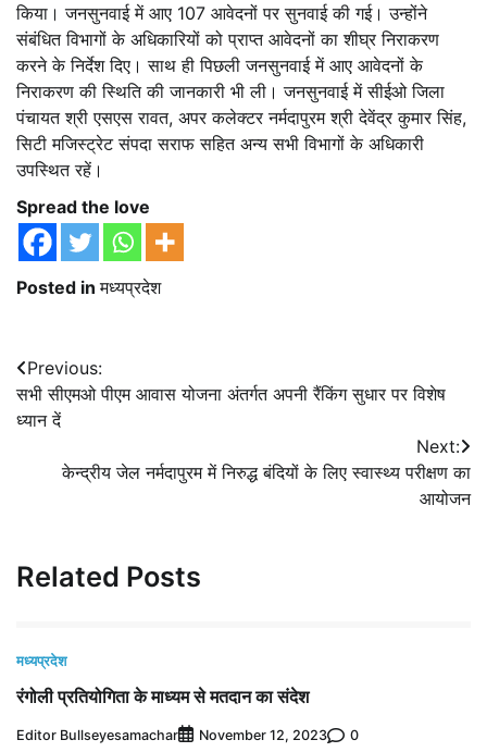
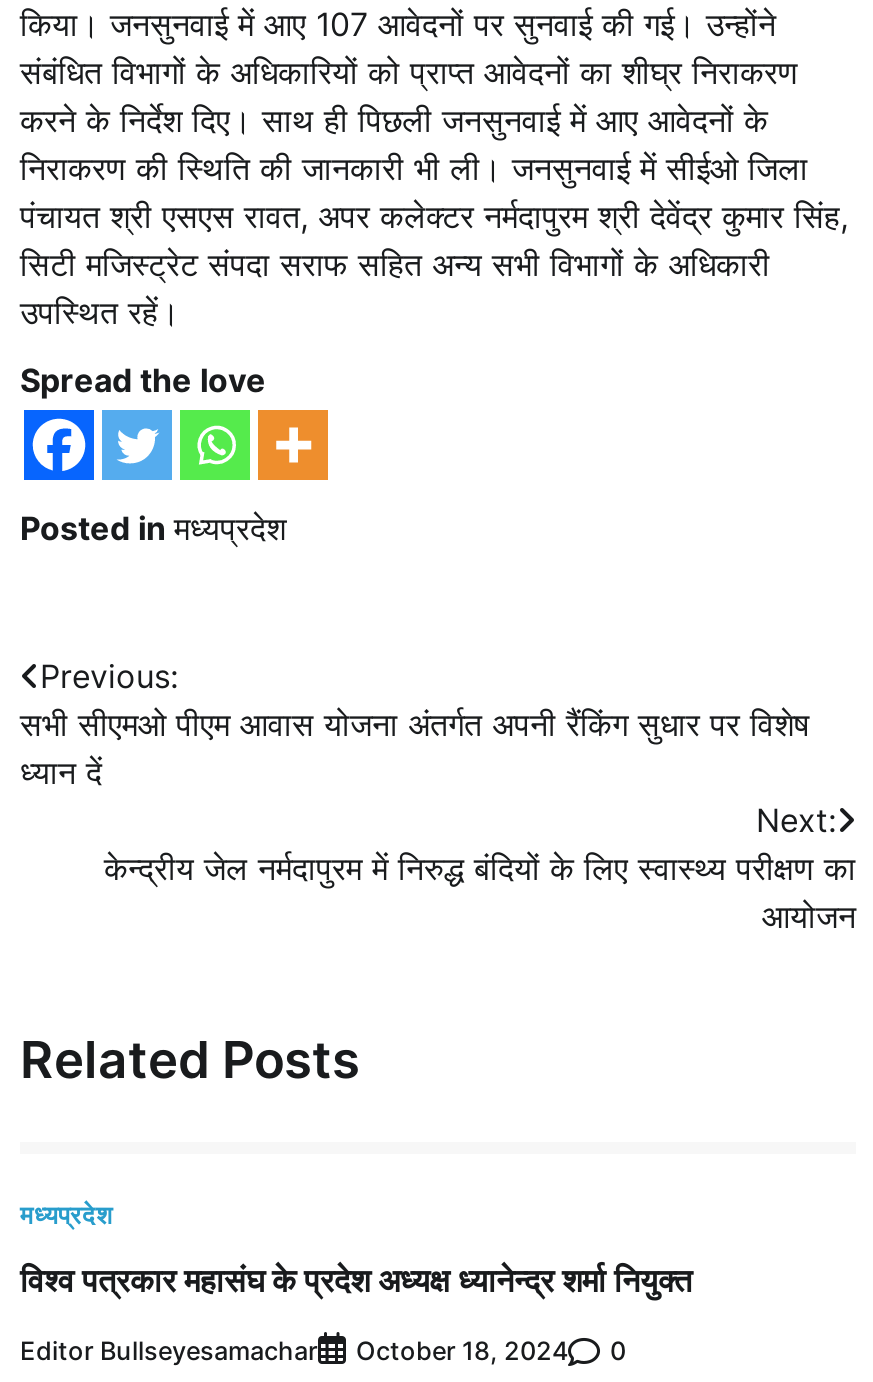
[16,685,309,708] रंगोली प्रतियोगिता के माध्यम से मतदान का संदेश -> [20,1258,692,1302] विश्व पत्रकार महासंघ के प्रदेश अध्यक्ष ध्यानेन्द्र शर्मा नियुक्त
[16,726,359,743] Editor Bullseyesamachar November 12, 2023 0 -> [20,1335,626,1366] Editor Bullseyesamachar October 18, 2024 0

